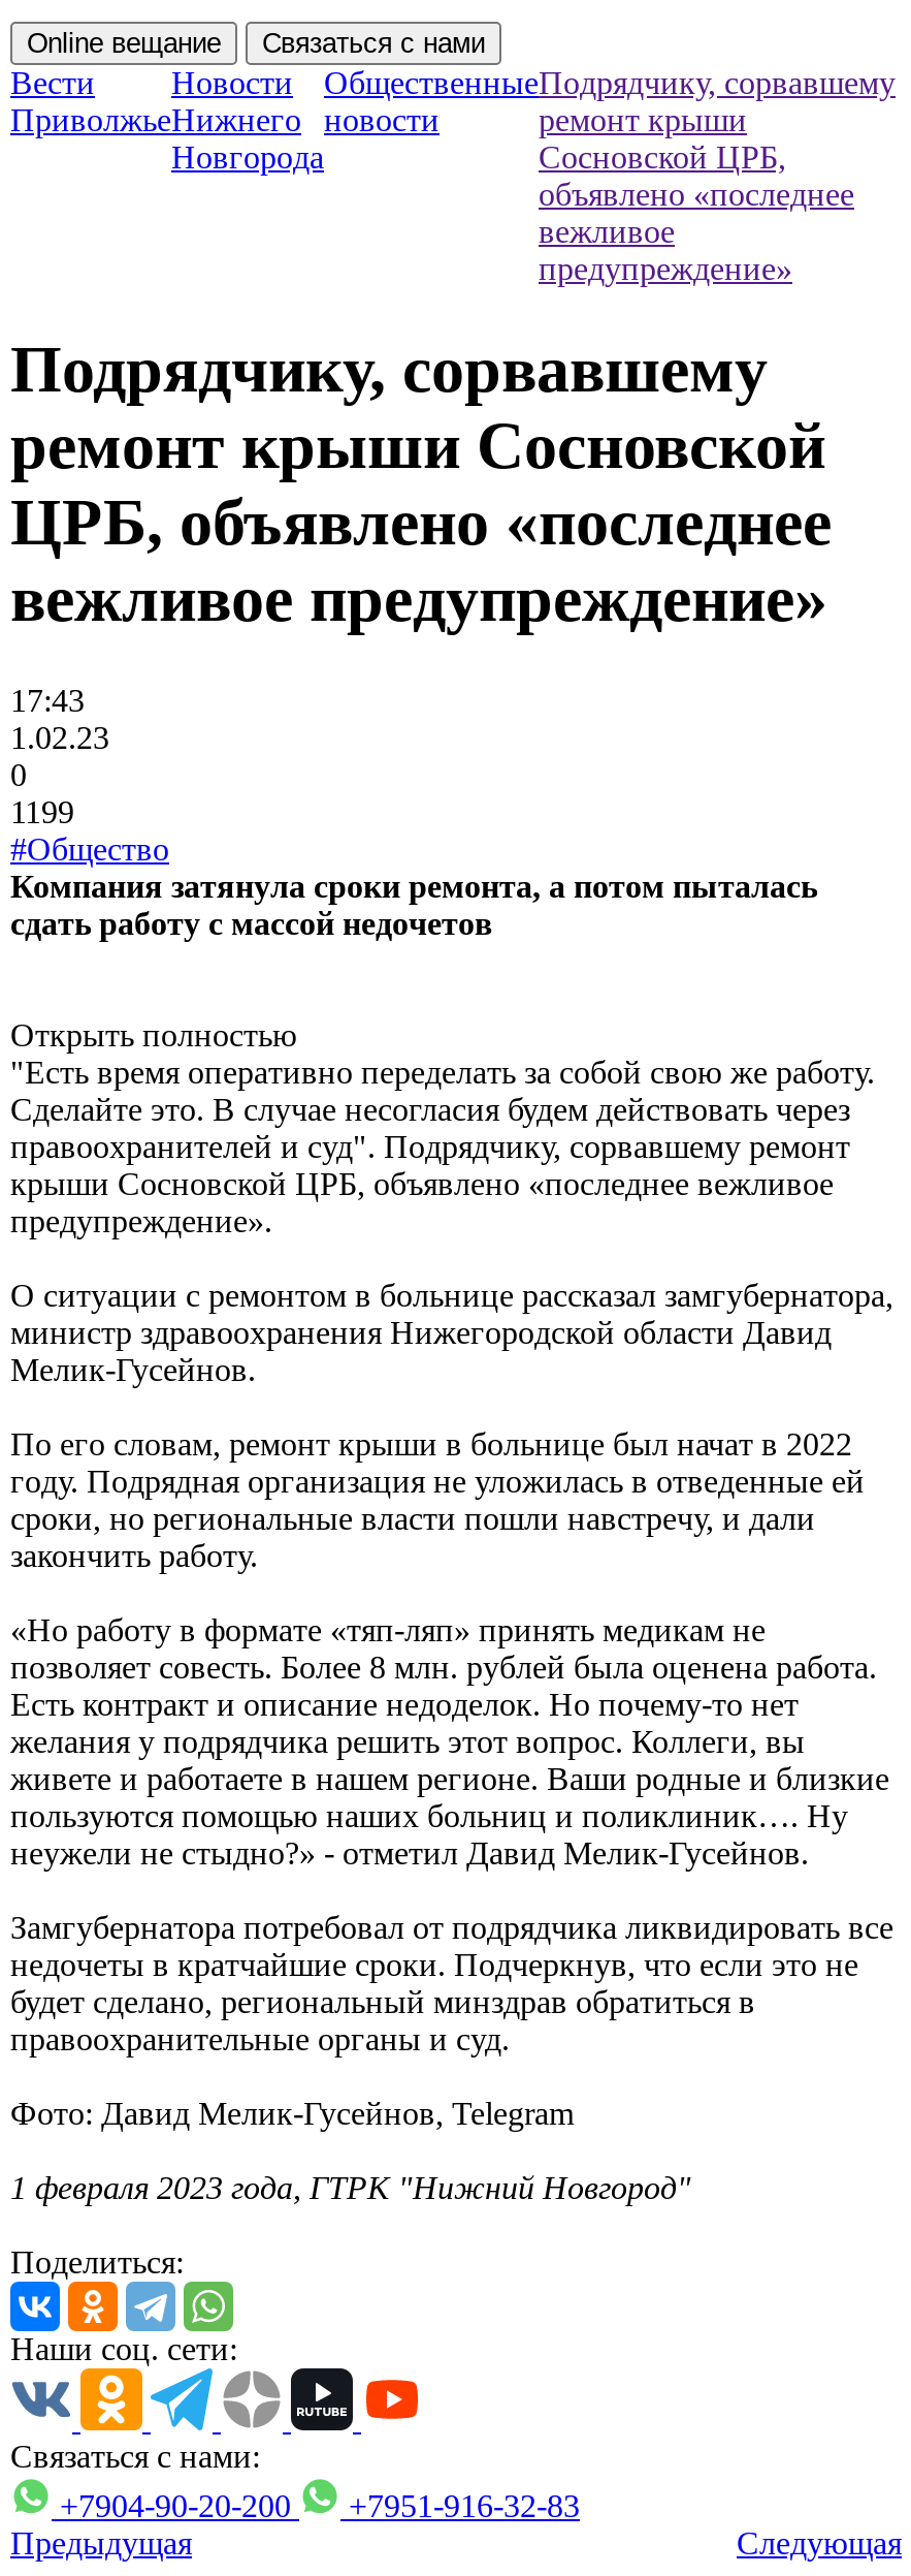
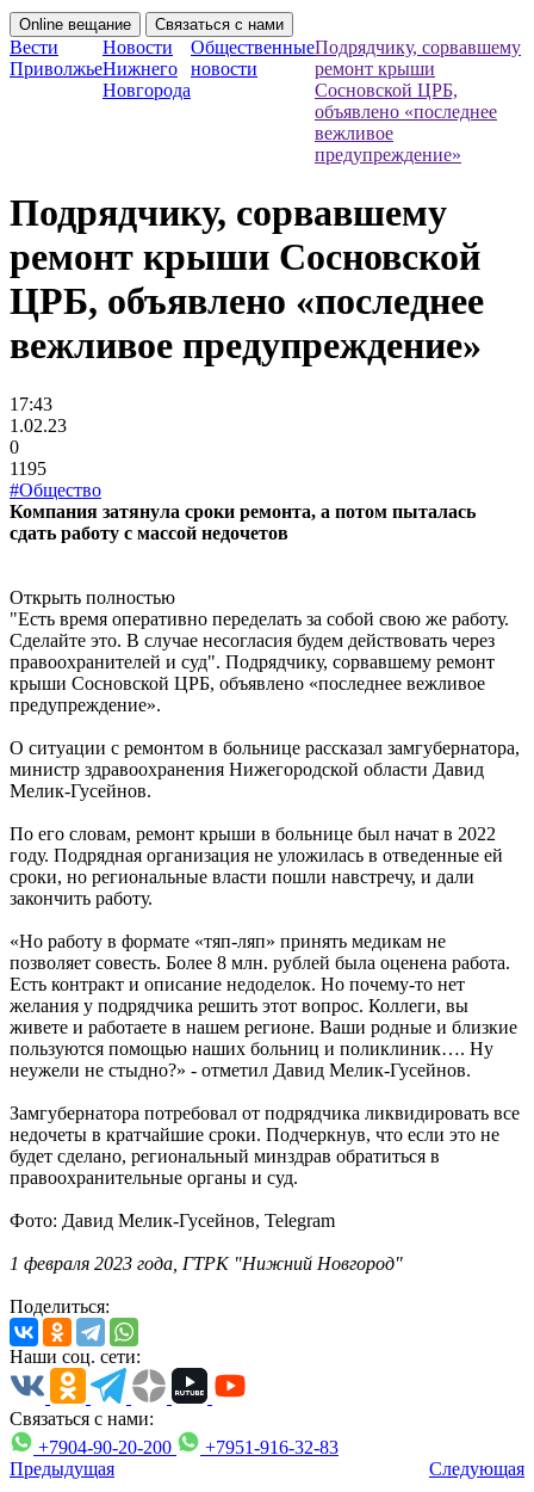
[10,794,74,829] 1199 -> [10,458,46,479] 1195

